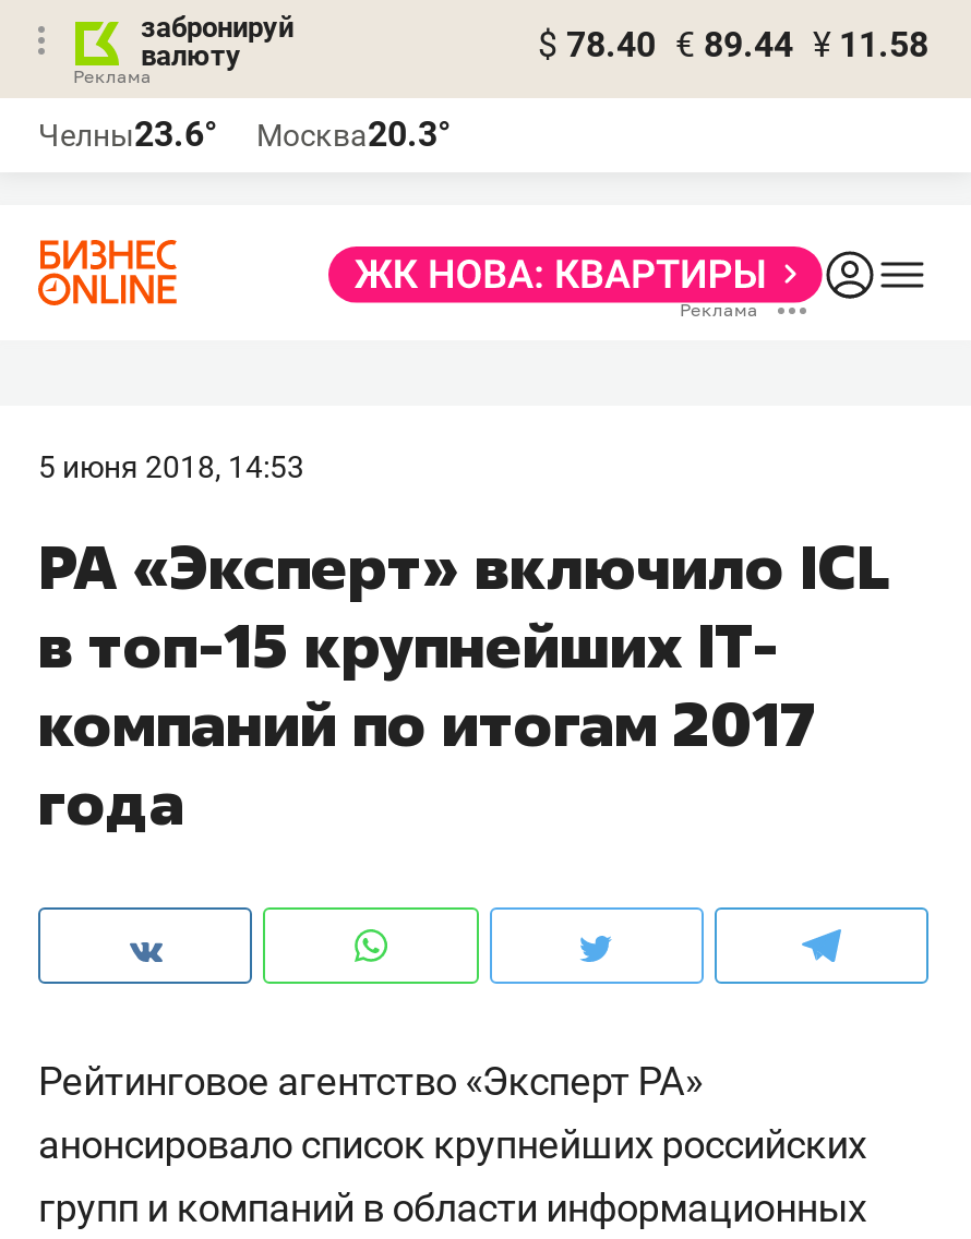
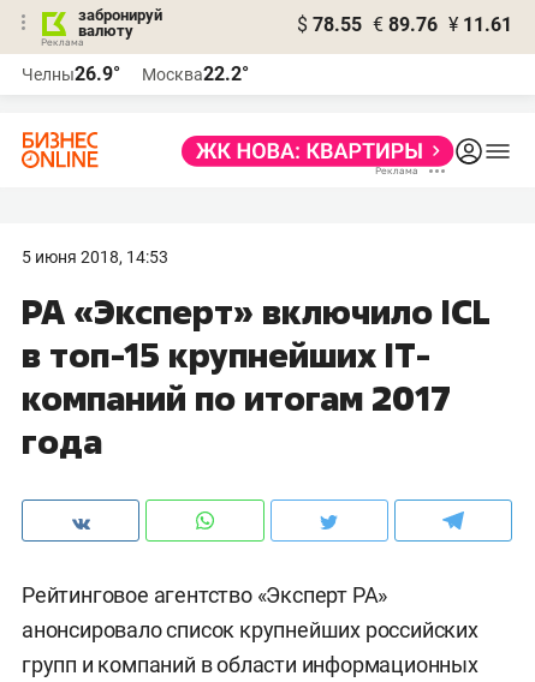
[538,24,928,65] $ 78.40 € 89.44 ¥ 11.58 -> [297,13,512,36] $ 78.55 € 89.76 ¥ 11.61
[38,113,217,155] Челны23.6° -> [22,62,120,85] Челны26.9°
[256,113,451,155] Москва20.3° -> [142,62,249,85] Москва22.2°

